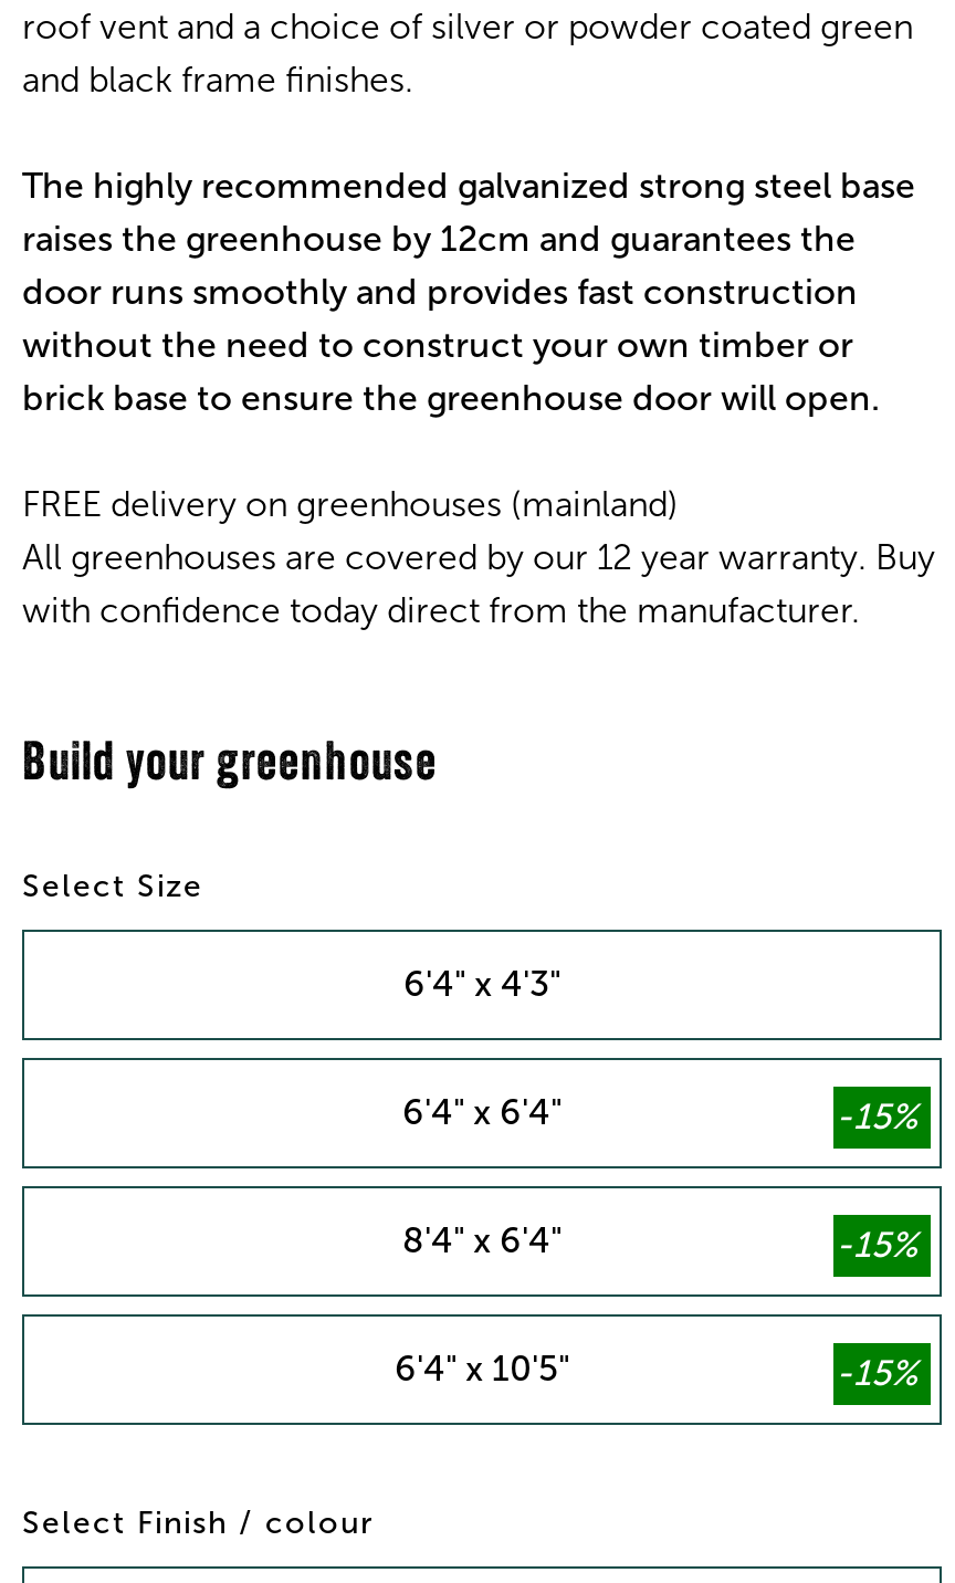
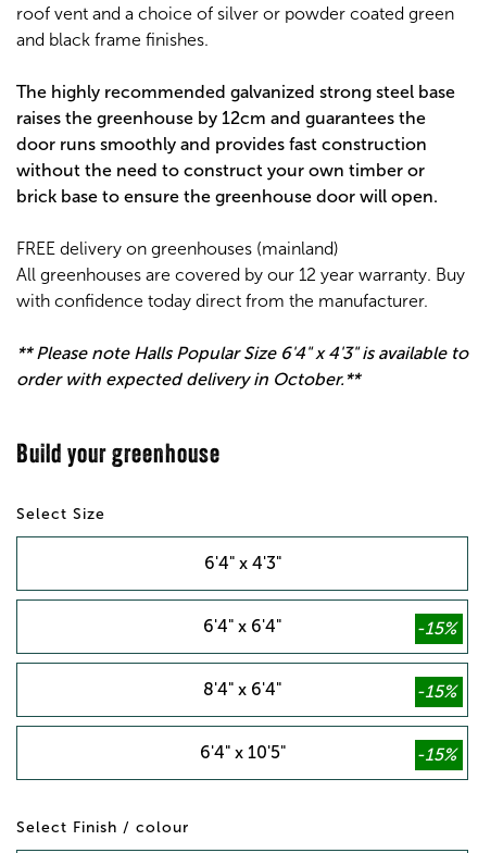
none -> [16,343,468,389] ** Please note Halls Popular Size 6'4" x 4'3" is available to | order with expected delivery in October.**

